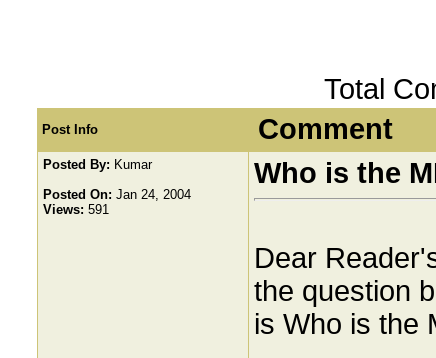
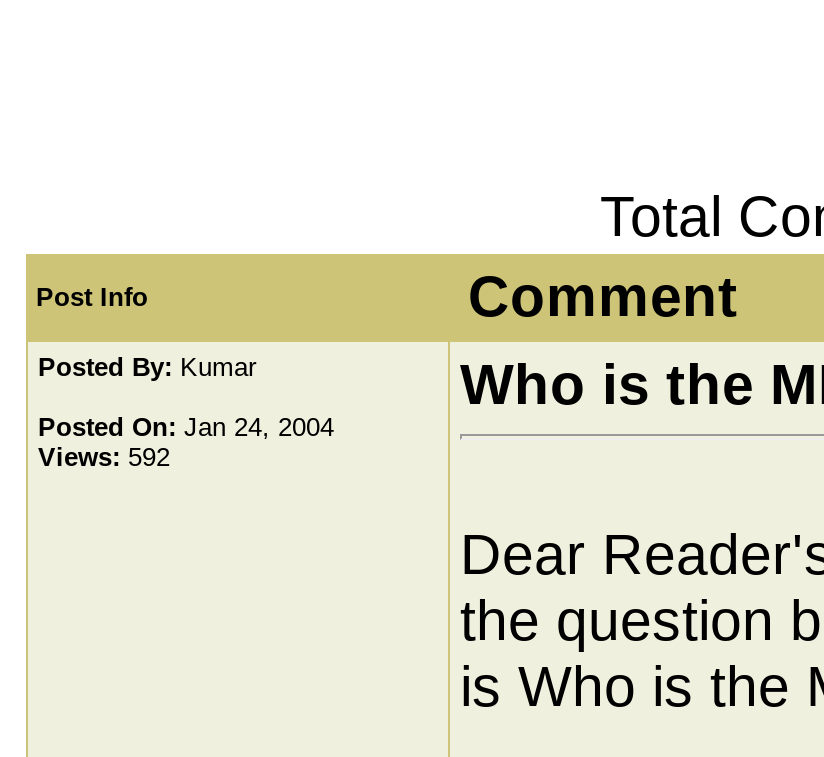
[43,202,109,217] Views: 591 -> [38,442,170,472] Views: 592

